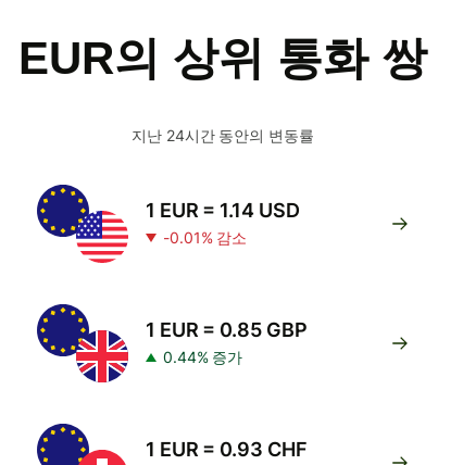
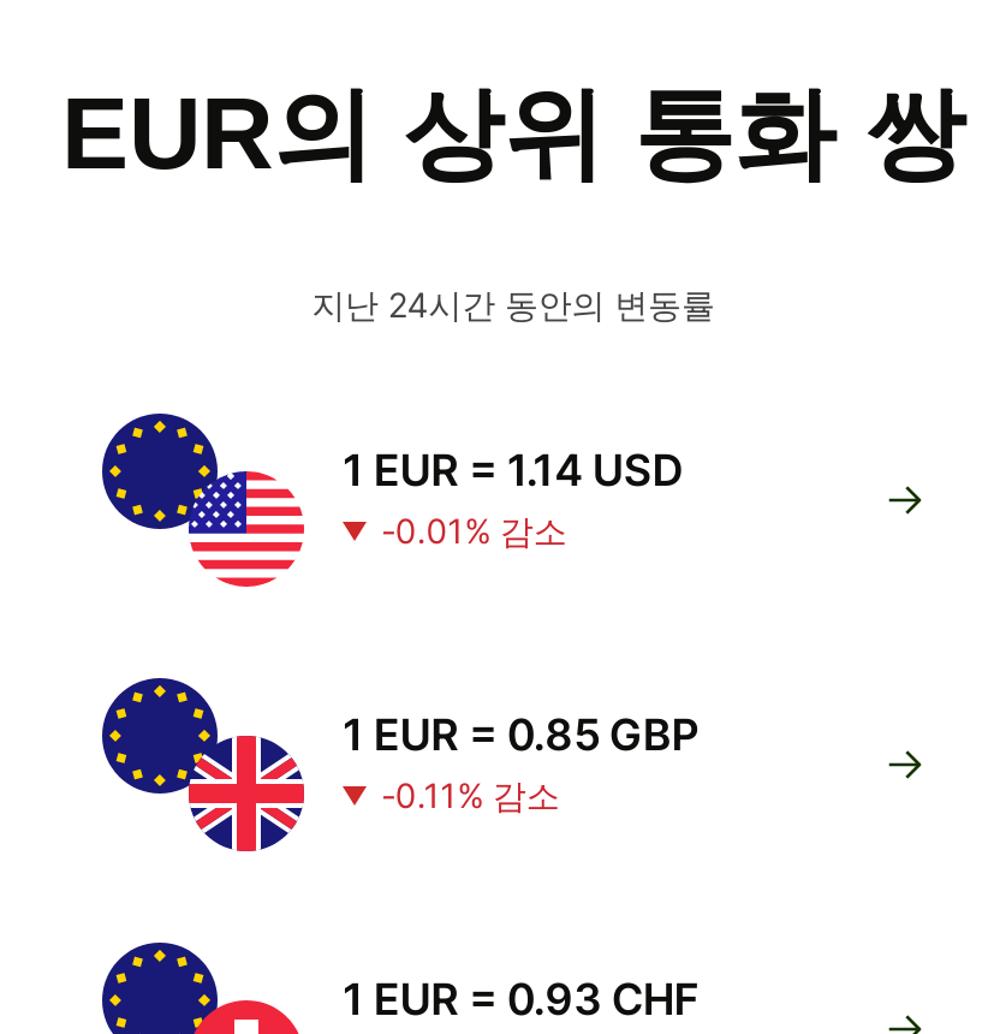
[163,348,243,366] 0.44% 증가 -> [381,774,559,815] -0.11% 감소

